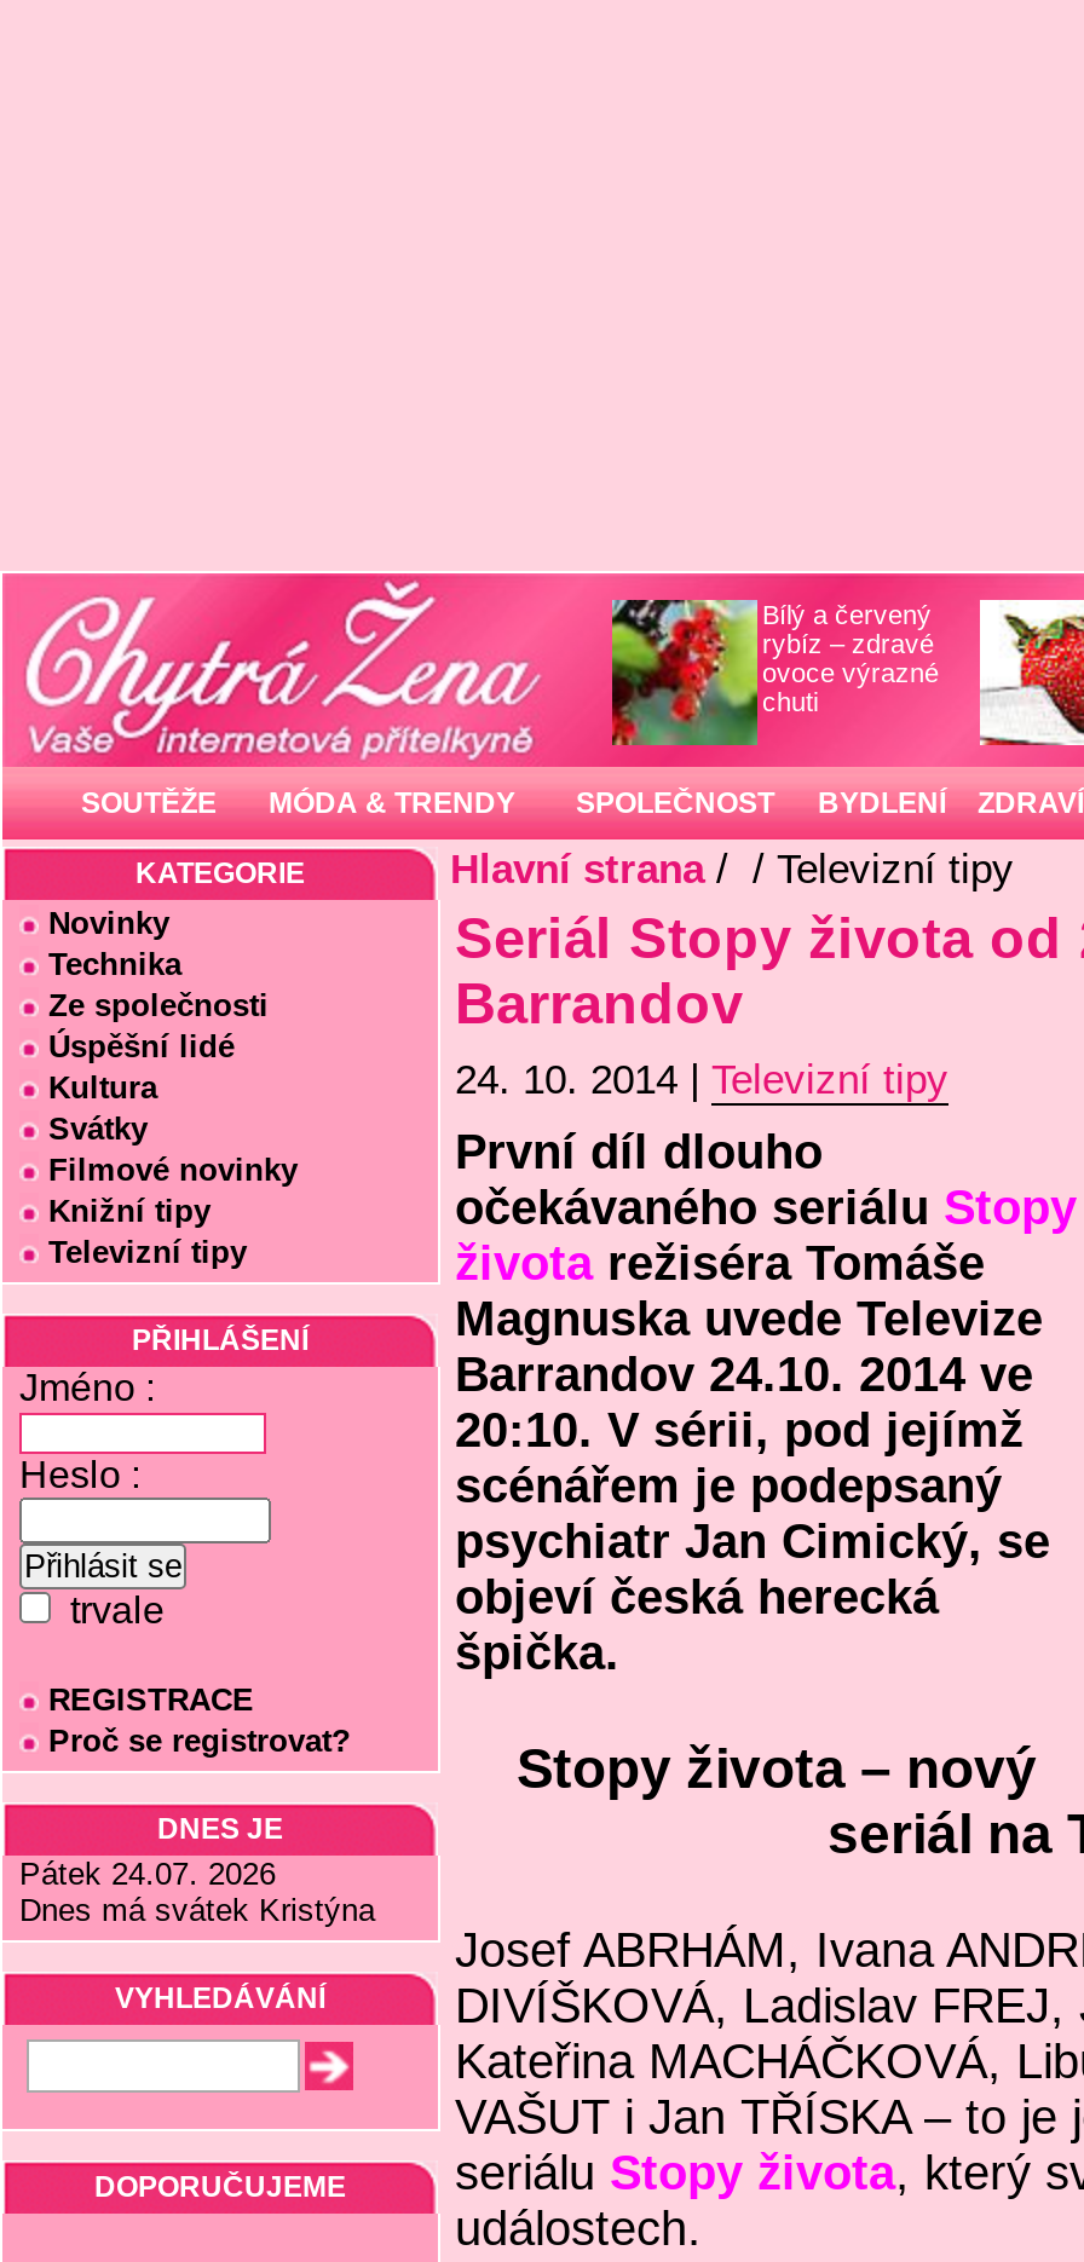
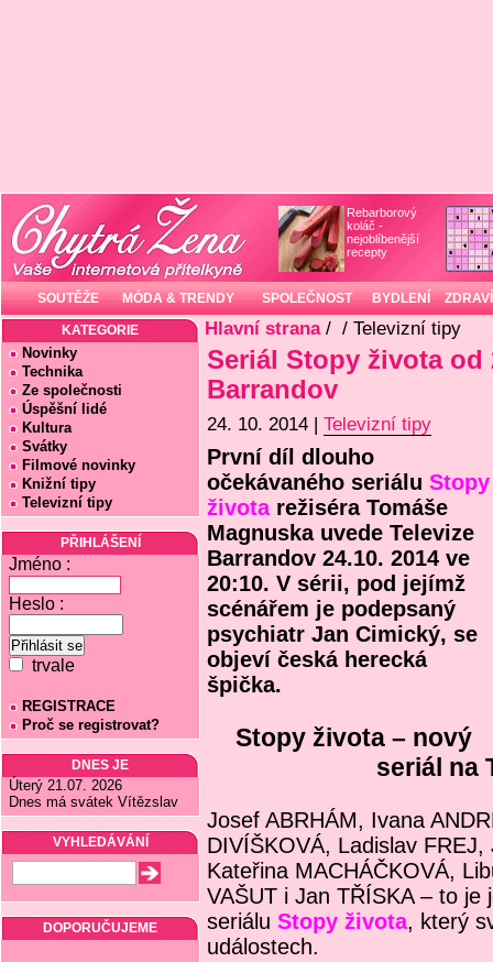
[610,598,939,748] [image] | Bílý a červený | rybíz – zdravé | ovoce výrazné | chuti -> [277,205,419,273] [image] | Rebarborový | koláč - | nejoblíbenější | recepty
[978,598,1077,748] [image] -> [445,205,490,273] [image]
[19,1856,375,1928] Pátek 24.07. 2026 | Dnes má svátek Kristýna -> [9,777,178,810] Úterý 21.07. 2026 | Dnes má svátek Vítězslav

